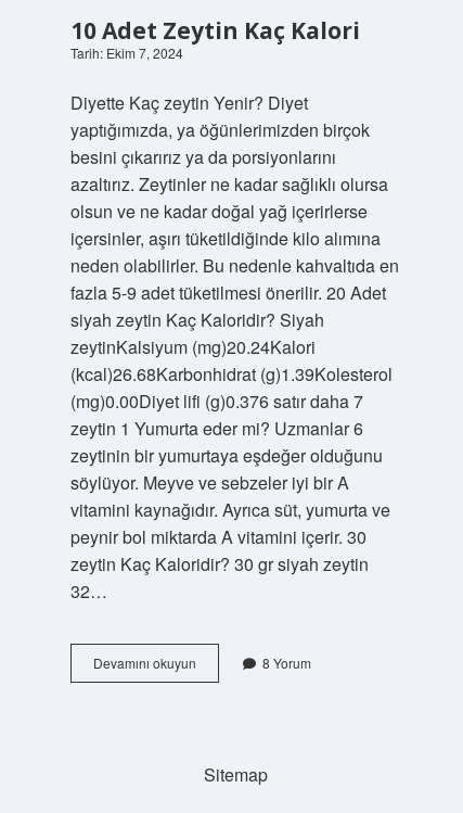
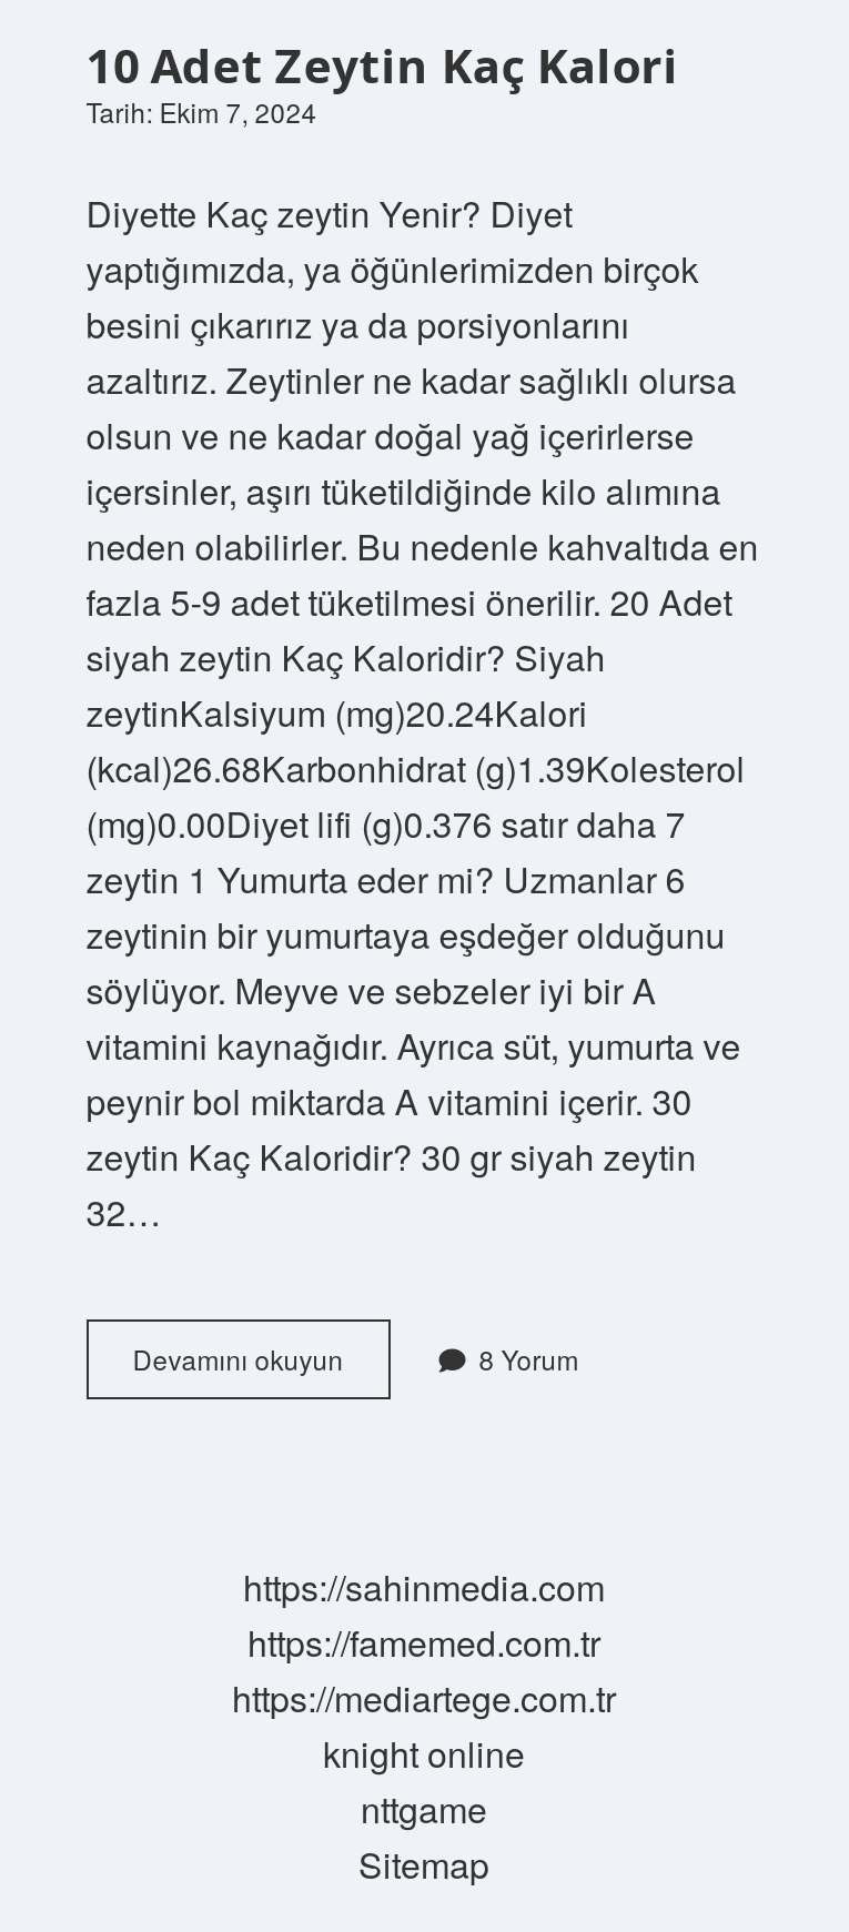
none -> [232,1561,616,1834] https://sahinmedia.com | https://famemed.com.tr | https://mediartege.com.tr | knight online | nttgame

